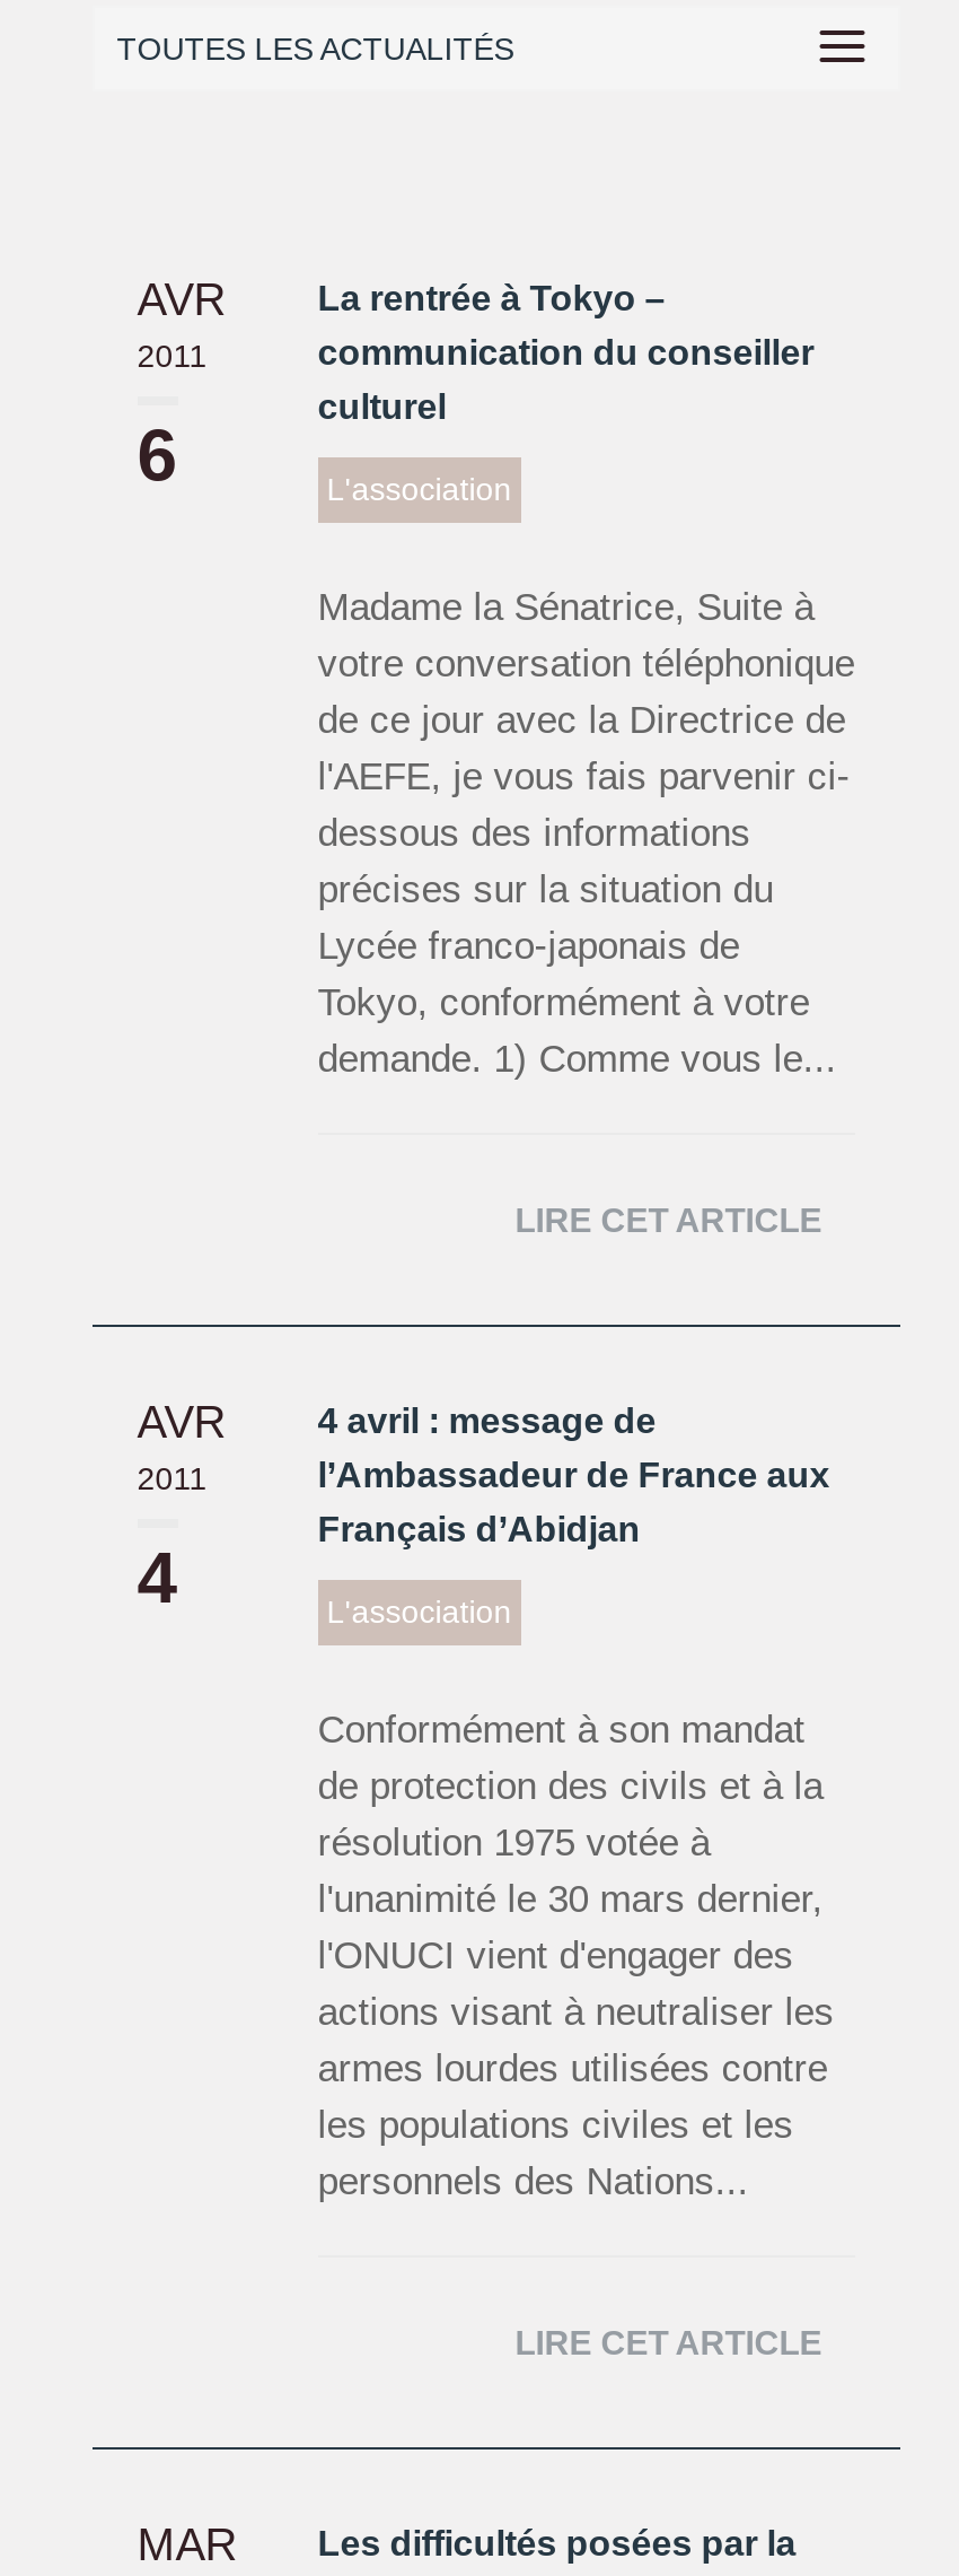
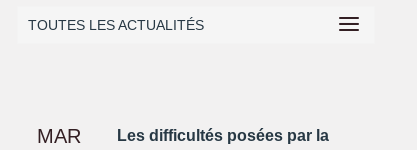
[137,275,225,496] AVR | 2011 | 6 -> none
[318,280,855,1081] La rentrée à Tokyo – | communication du conseiller | culturel | L'association | Madame la Sénatrice, Suite à | votre conversation téléphonique | de ce jour avec la Directrice de | l'AEFE, je vous fais parvenir ci- | dessous des informations | précises sur la situation du | Lycée franco-japonais de | Tokyo, conformément à votre | demande. 1) Comme vous le... -> none
[515,1200,822,1238] LIRE CET ARTICLE -> none
[137,1398,225,1619] AVR | 2011 | 4 -> none
[318,1402,834,2204] 4 avril : message de | l’Ambassadeur de France aux | Français d’Abidjan | L'association | Conformément à son mandat | de protection des civils et à la | résolution 1975 votée à | l'unanimité le 30 mars dernier, | l'ONUCI vient d'engager des | actions visant à neutraliser les | armes lourdes utilisées contre | les populations civiles et les | personnels des Nations... -> none
[515,2323,822,2361] LIRE CET ARTICLE -> none

